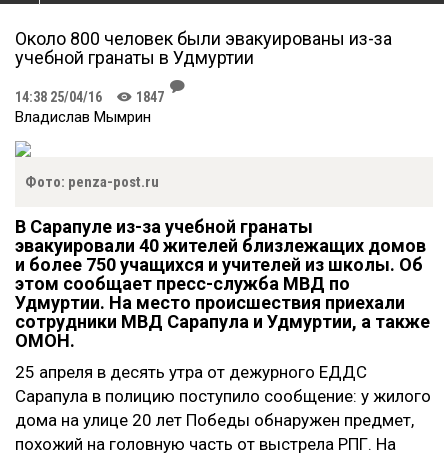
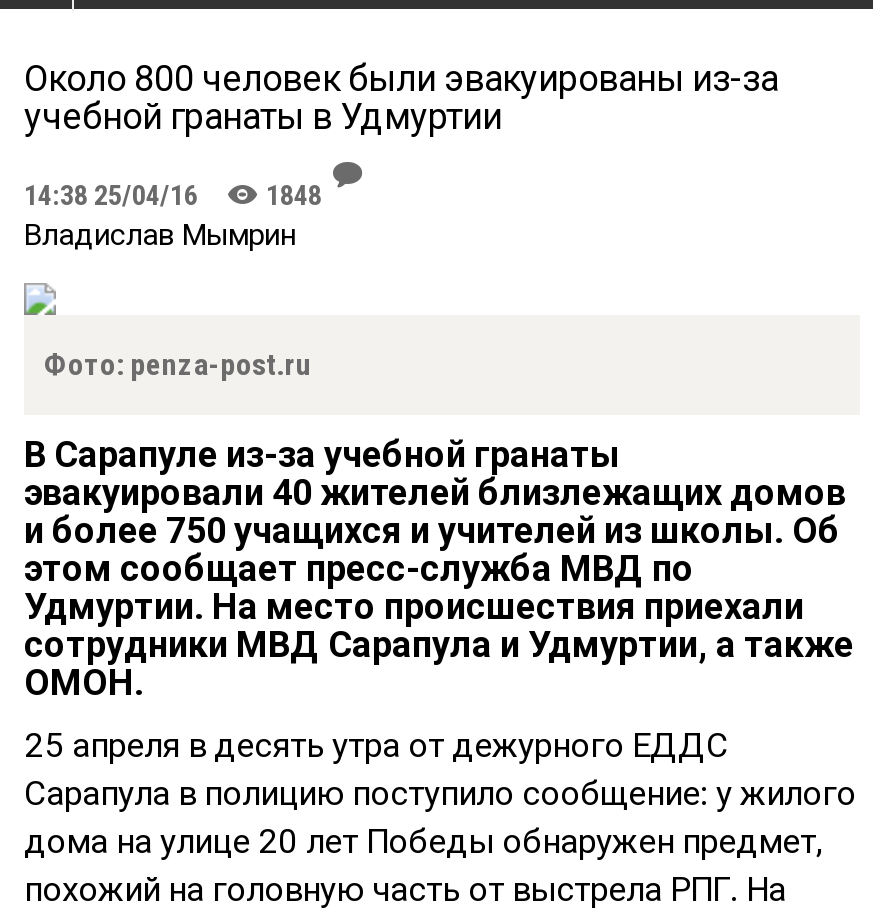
[15,89,164,105] 14:38 25/04/16 K 1847 -> [24,179,322,211] 14:38 25/04/16 K 1848

